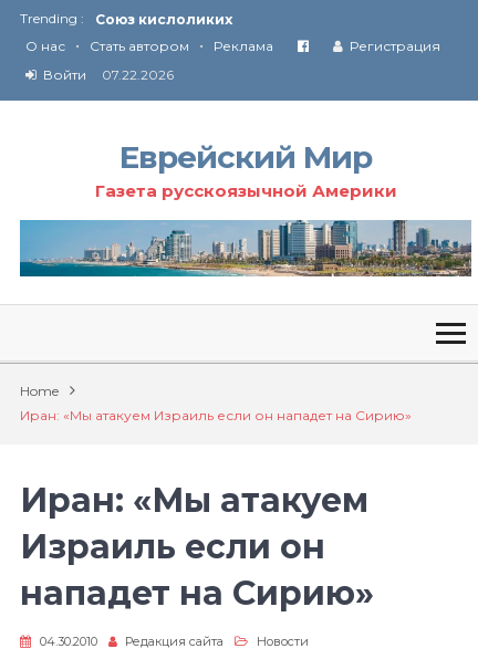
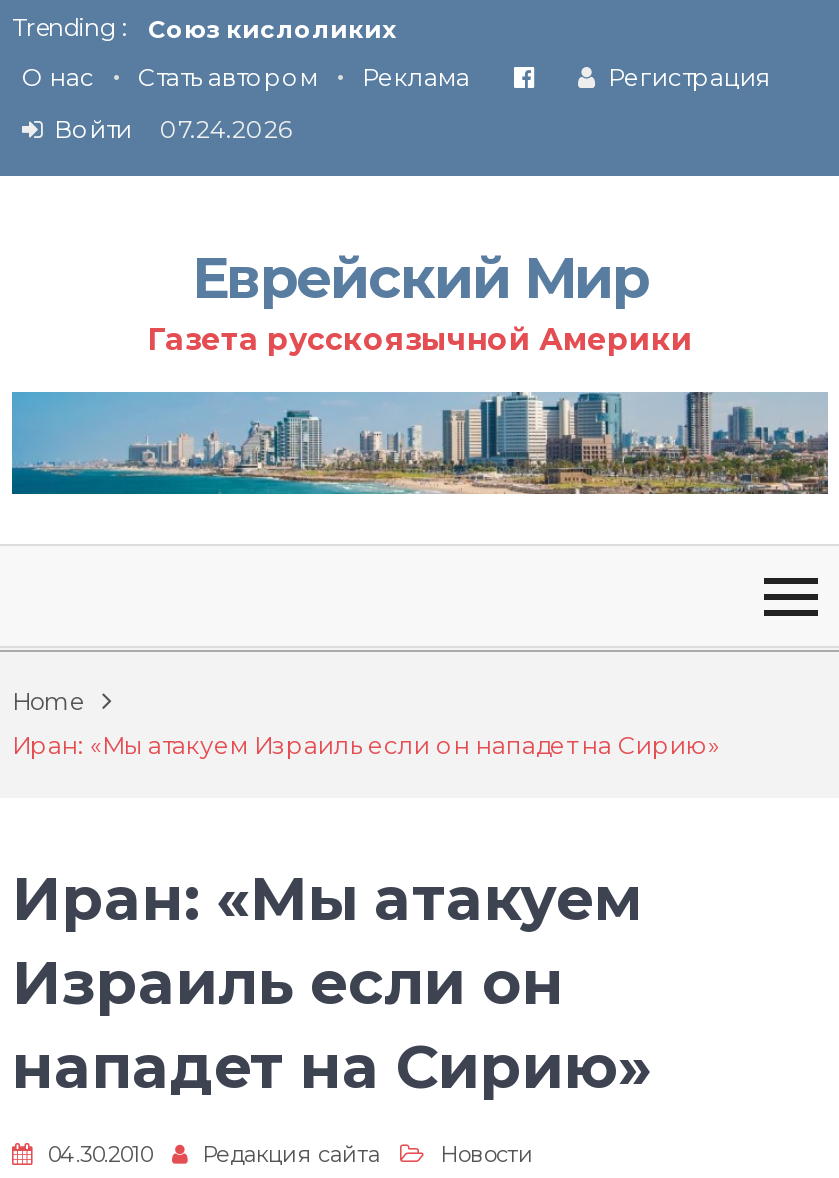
[43,66,174,83] Войти 07.22.2026 -> [54,114,292,144] Войти 07.24.2026

